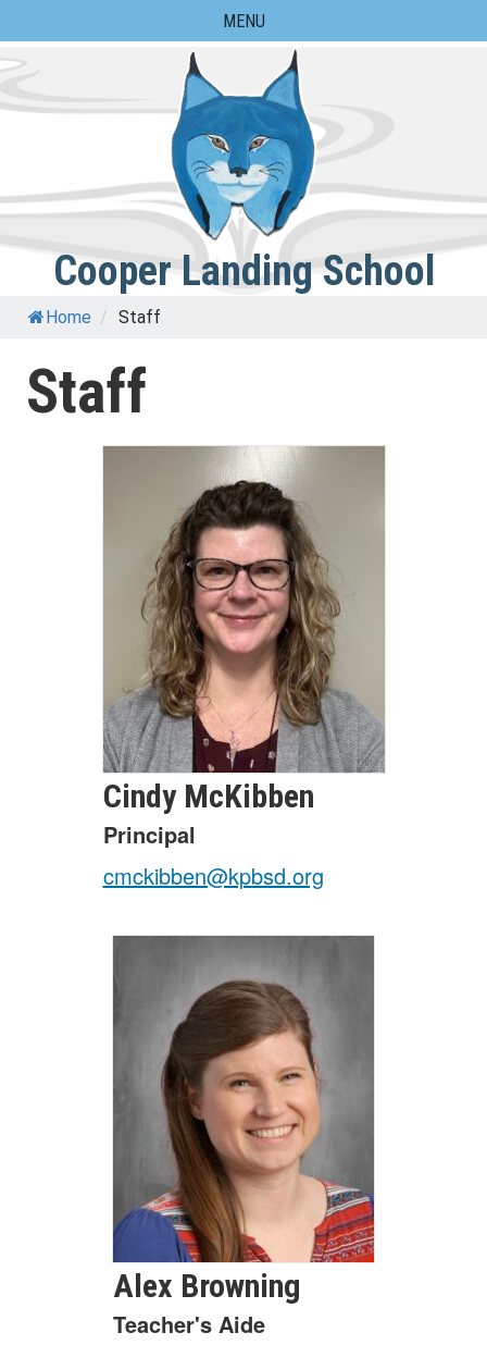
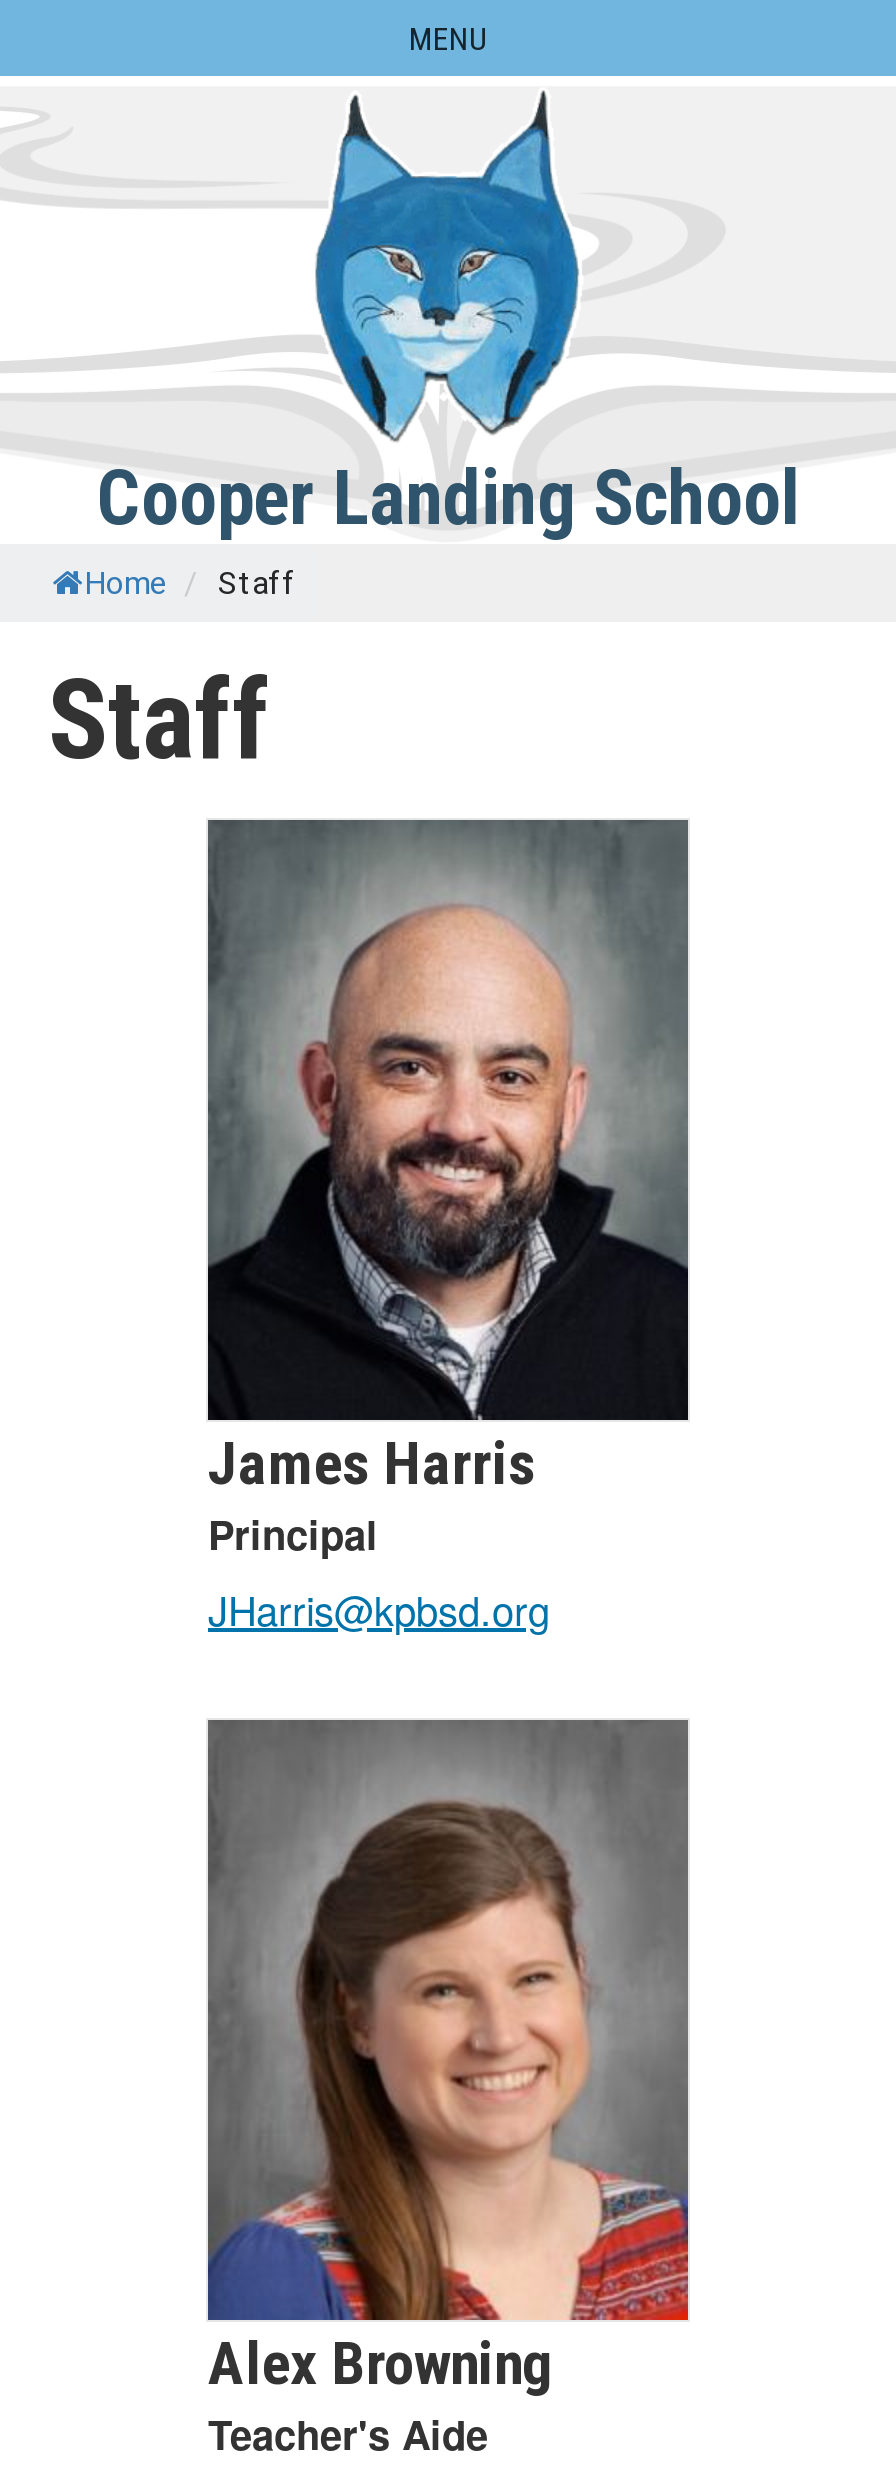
[102,445,386,815] [image] | Cindy McKibben -> [190,818,708,1498] [image] | James Harris
[103,859,323,891] cmckibben@kpbsd.org -> [208,1580,550,1638] JHarris@kpbsd.org

